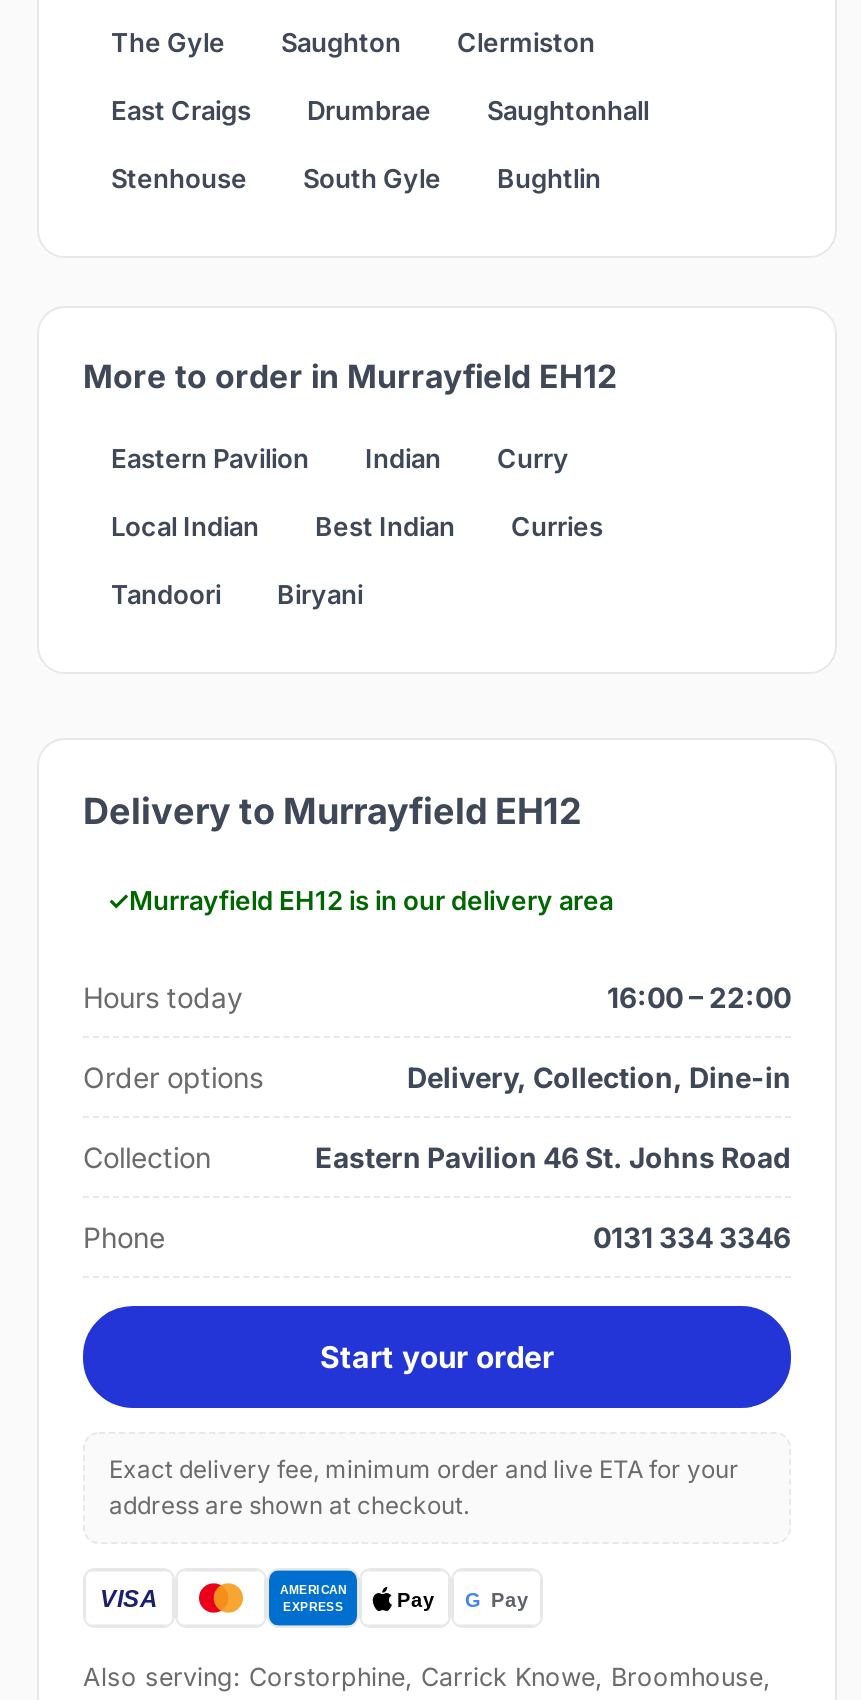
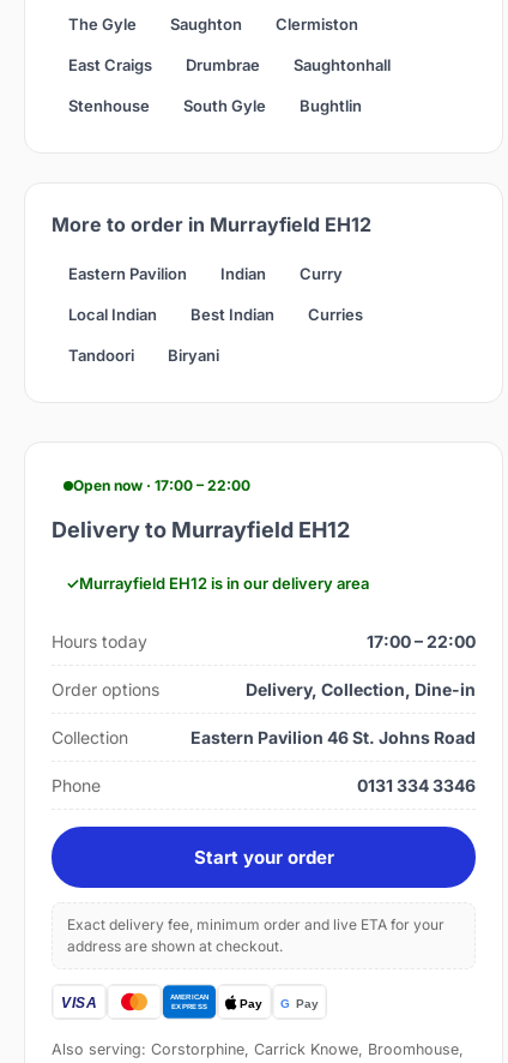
none -> [73,476,250,494] Open now · 17:00 – 22:00
[607,979,791,1013] 16:00 – 22:00 -> [367,631,476,651] 17:00 – 22:00

